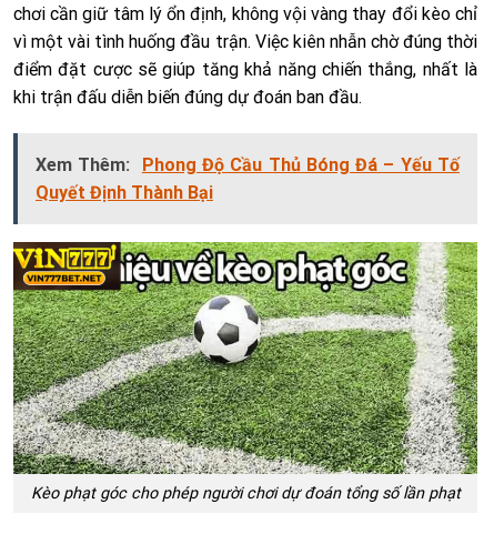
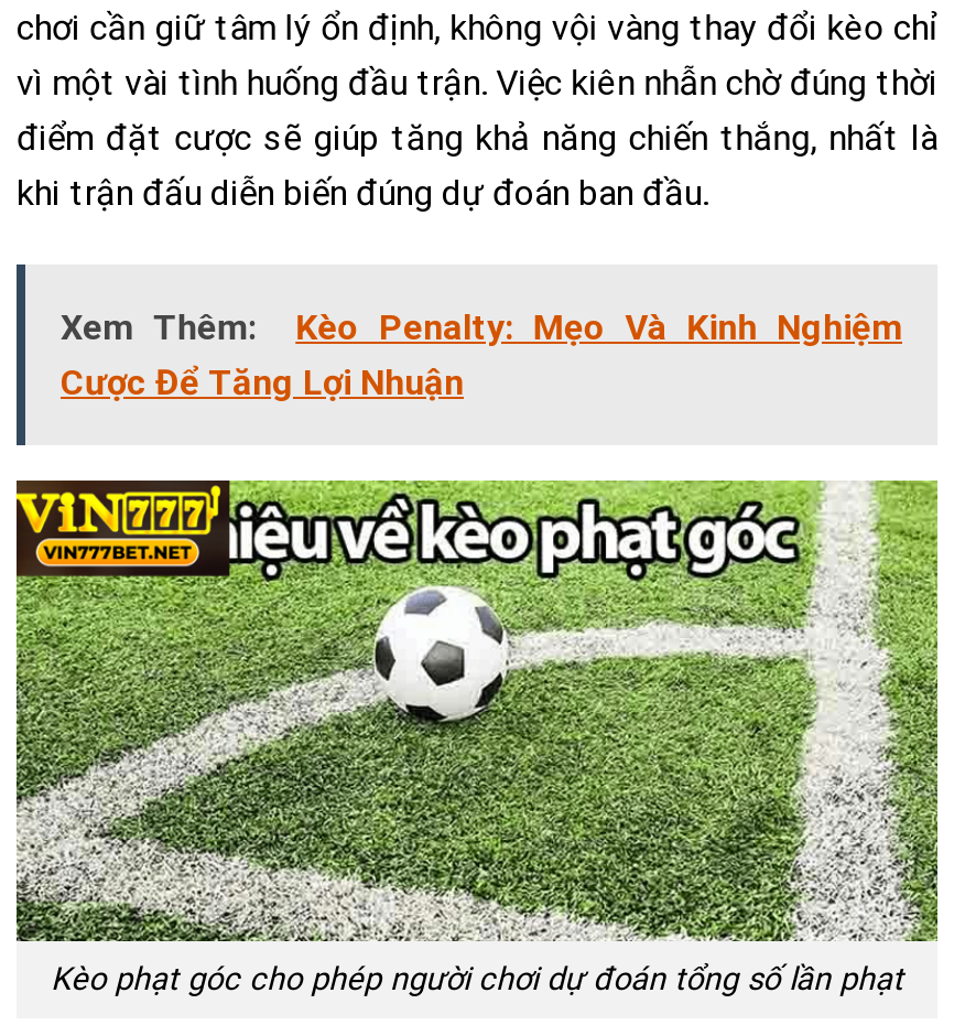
[36,155,460,204] Xem Thêm: Phong Độ Cầu Thủ Bóng Đá – Yếu Tố | Quyết Định Thành Bại -> [61,307,902,404] Xem Thêm: | Kèo Penalty: Mẹo Và Kinh Nghiệm | Cược Để Tăng Lợi Nhuận

